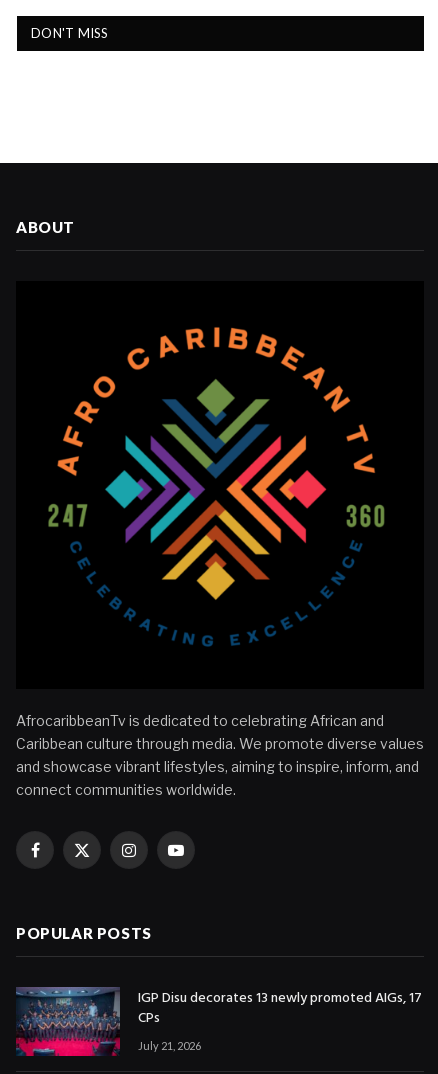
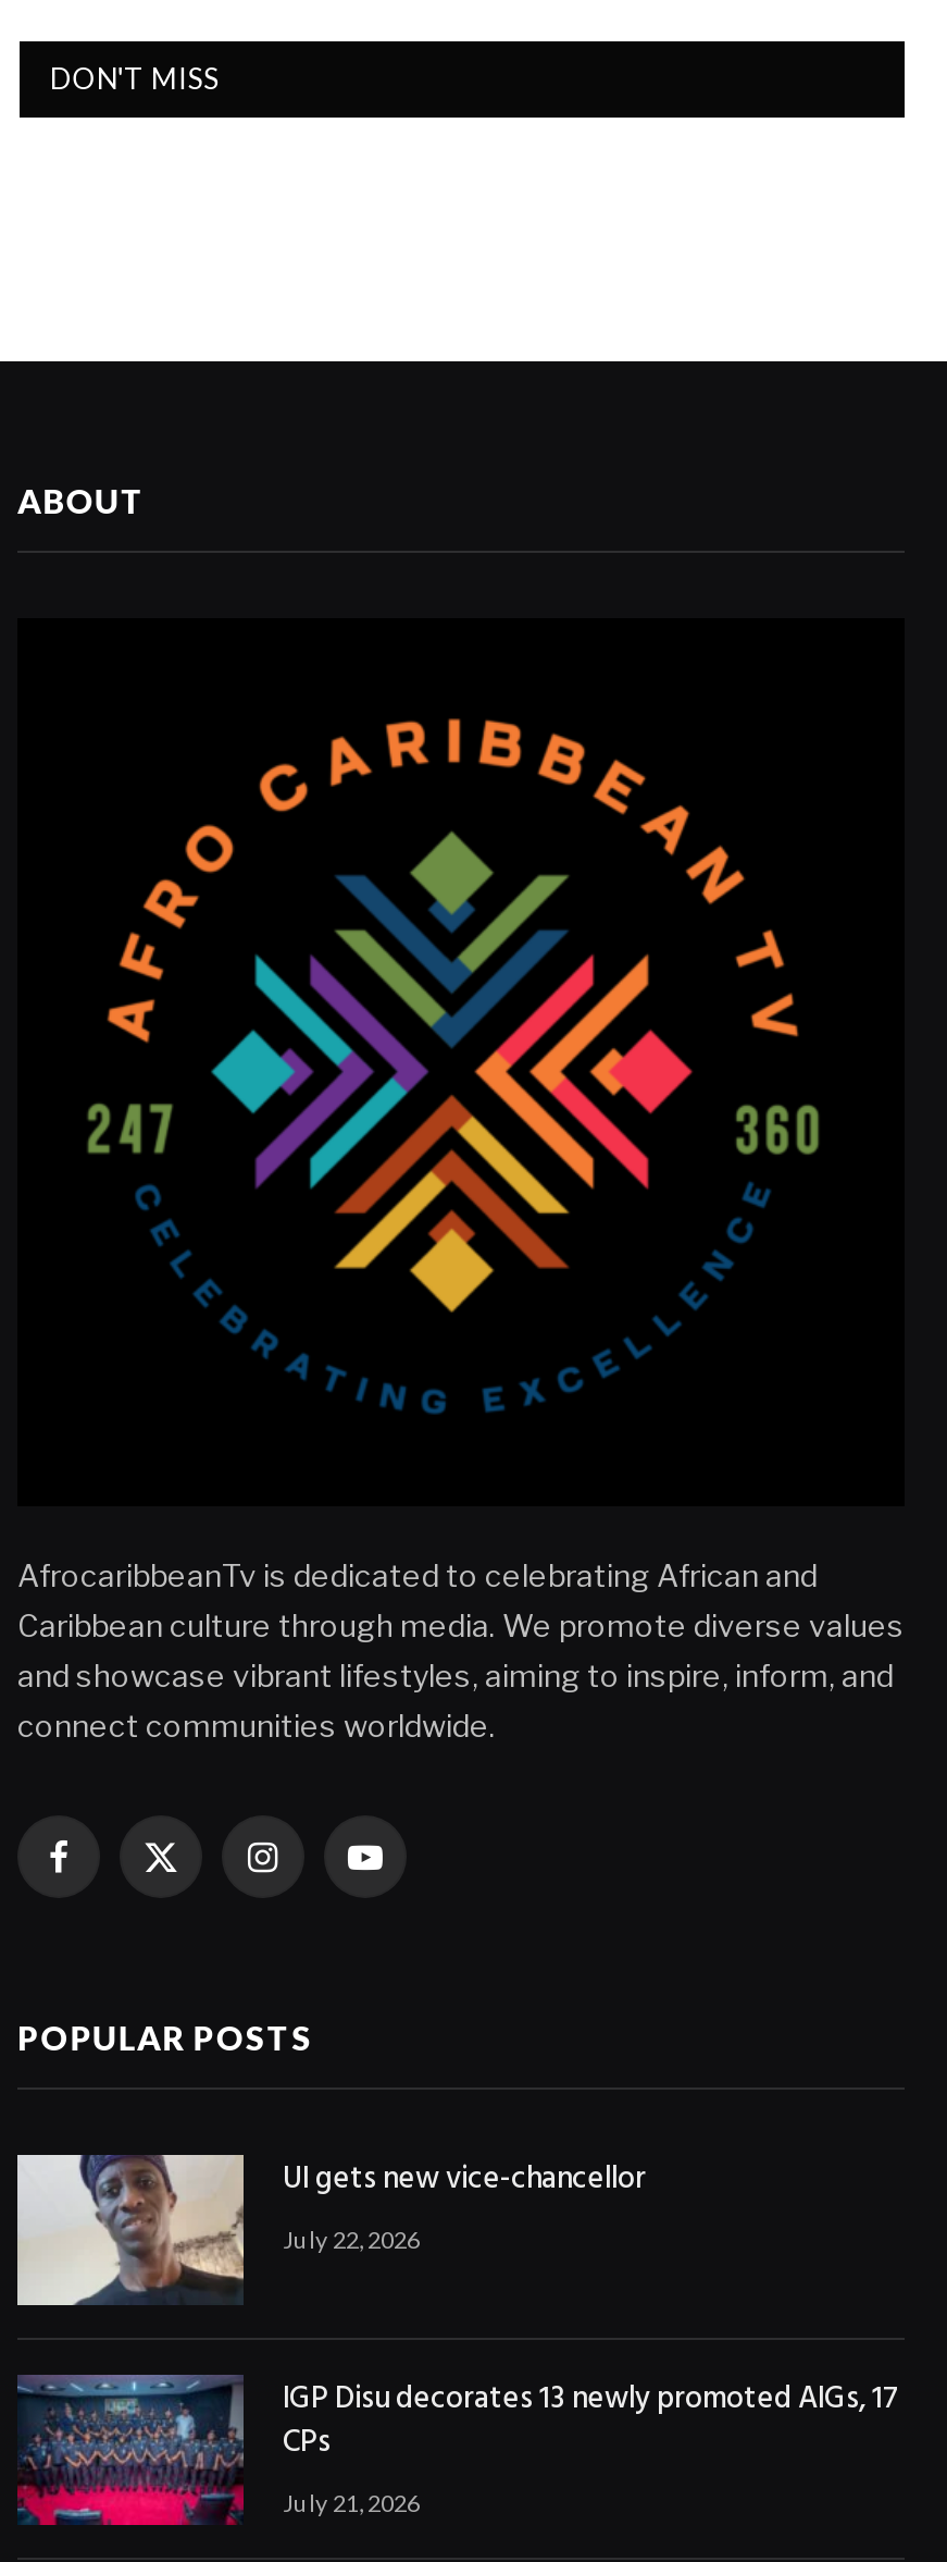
none -> [15,2152,646,2306] [image] | UI gets new vice-chancellor | July 22, 2026

